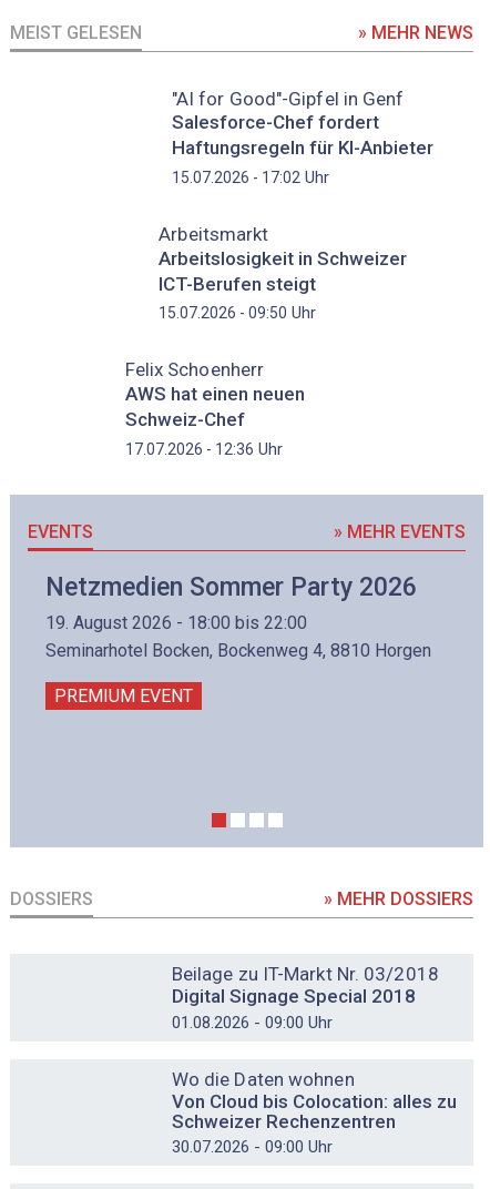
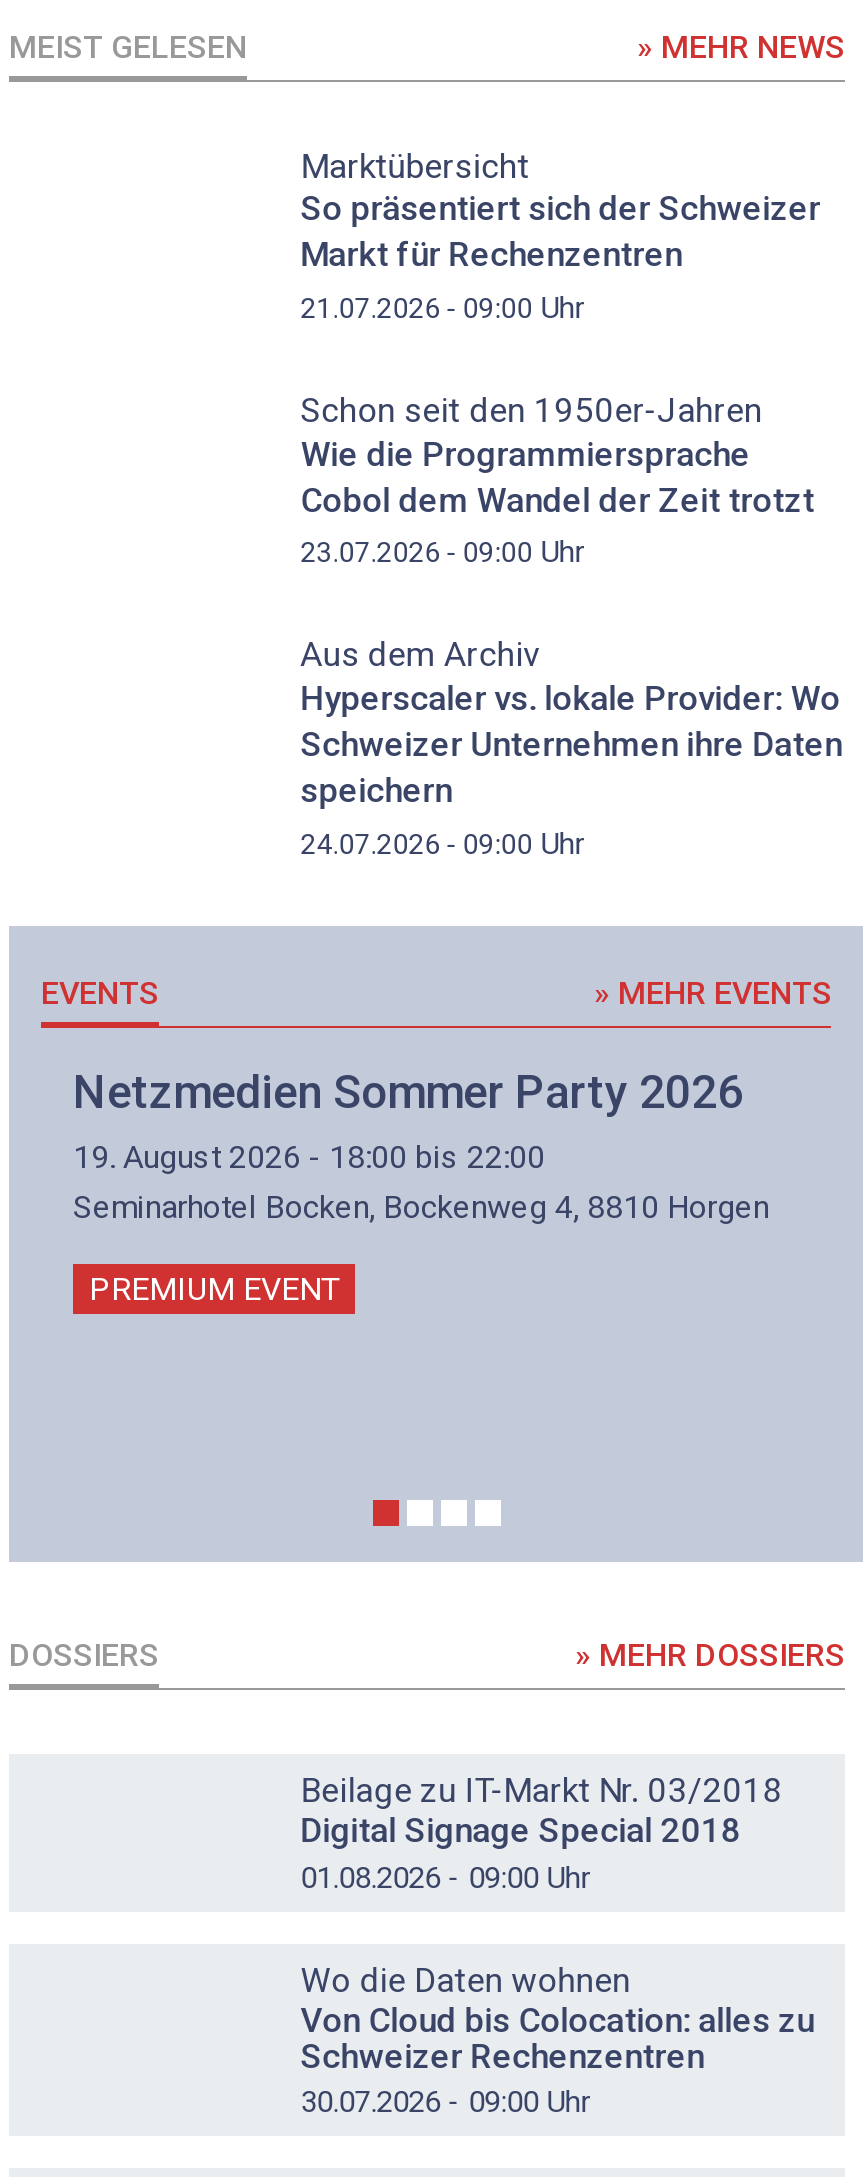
[172,87,433,187] "AI for Good"-Gipfel in Genf | Salesforce-Chef fordert | Haftungsregeln für KI-Anbieter | 15.07.2026 - 17:02 Uhr -> [301,145,821,326] Marktübersicht | So präsentiert sich der Schweizer | Markt für Rechenzentren | 21.07.2026 - 09:00 Uhr
[159,223,407,323] Arbeitsmarkt | Arbeitslosigkeit in Schweizer | ICT-Berufen steigt | 15.07.2026 - 09:50 Uhr -> [301,390,815,571] Schon seit den 1950er-Jahren | Wie die Programmiersprache | Cobol dem Wandel der Zeit trotzt | 23.07.2026 - 09:00 Uhr
[125,359,304,459] Felix Schoenherr | AWS hat einen neuen | Schweiz-Chef | 17.07.2026 - 12:36 Uhr -> [301,635,843,861] Aus dem Archiv | Hyperscaler vs. lokale Provider: Wo | Schweizer Unternehmen ihre Daten | speichern | 24.07.2026 - 09:00 Uhr

